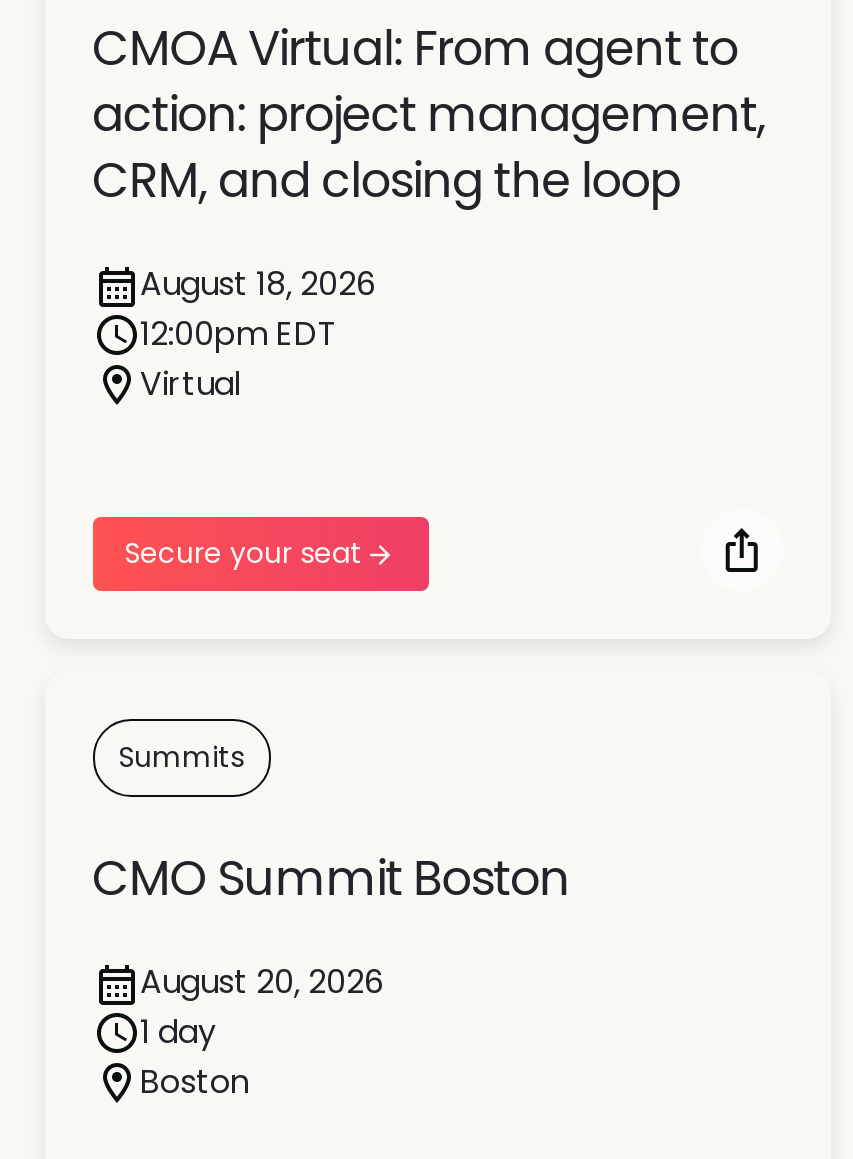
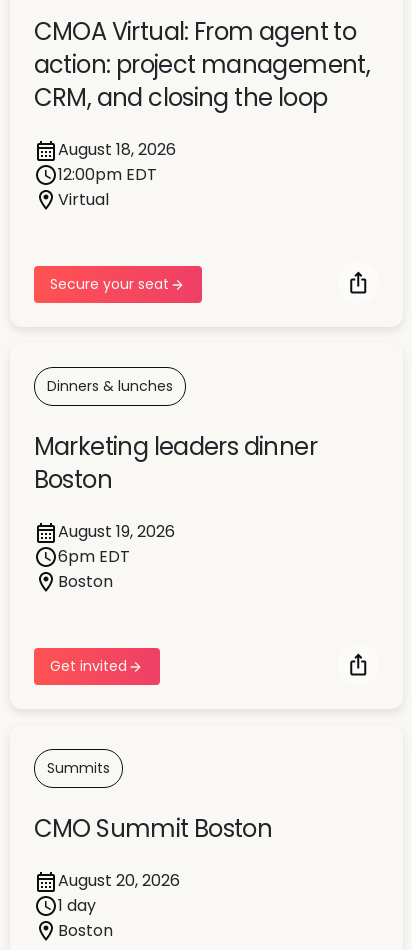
none -> [33,376,317,592] Dinners & lunches | Marketing leaders dinner | Boston | August 19, 2026 | 6pm EDT | Boston
none -> [49,656,126,676] Get invited

